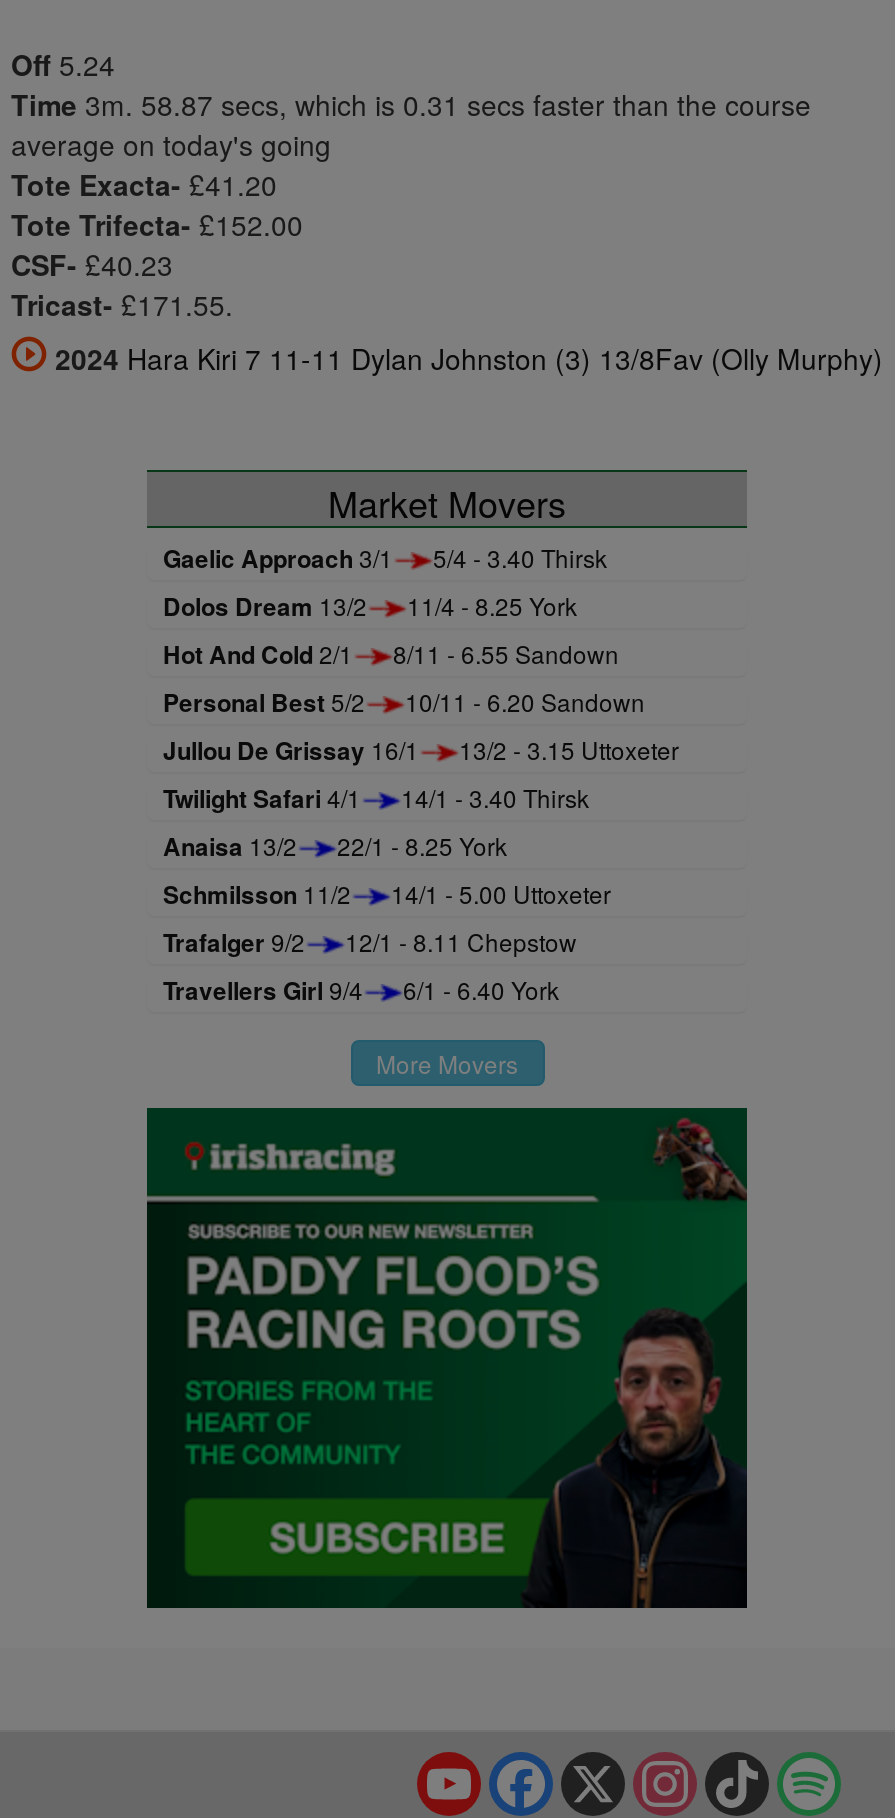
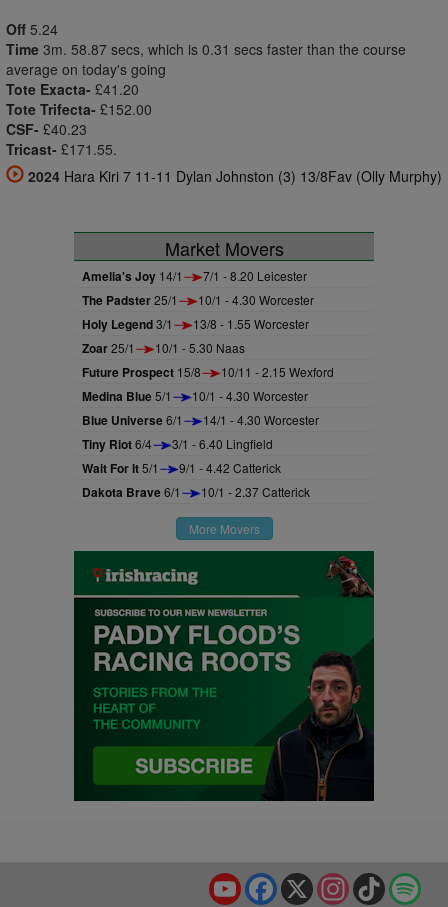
[163,540,679,1008] Gaelic Approach 3/1 | 5/4 - 3.40 Thirsk | Dolos Dream 13/2 | 11/4 - 8.25 York | Hot And Cold 2/1 | 8/11 - 6.55 Sandown | Personal Best 5/2 | 10/11 - 6.20 Sandown | Jullou De Grissay 16/1 | 13/2 - 3.15 Uttoxeter | Twilight Safari 4/1 | 14/1 - 3.40 Thirsk | Anaisa 13/2 | 22/1 - 8.25 York | Schmilsson 11/2 | 14/1 - 5.00 Uttoxeter | Trafalger 9/2 | 12/1 - 8.11 Chepstow | Travellers Girl 9/4 | 6/1 - 6.40 York -> [82,267,334,501] Amelia's Joy 14/1 | 7/1 - 8.20 Leicester | The Padster 25/1 | 10/1 - 4.30 Worcester | Holy Legend 3/1 | 13/8 - 1.55 Worcester | Zoar 25/1 | 10/1 - 5.30 Naas | Future Prospect 15/8 | 10/11 - 2.15 Wexford | Medina Blue 5/1 | 10/1 - 4.30 Worcester | Blue Universe 6/1 | 14/1 - 4.30 Worcester | Tiny Riot 6/4 | 3/1 - 6.40 Lingfield | Wait For It 5/1 | 9/1 - 4.42 Catterick | Dakota Brave 6/1 | 10/1 - 2.37 Catterick

